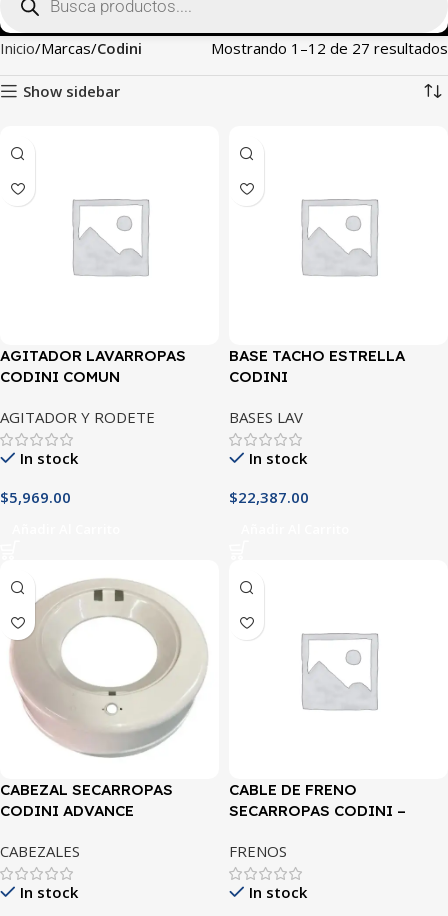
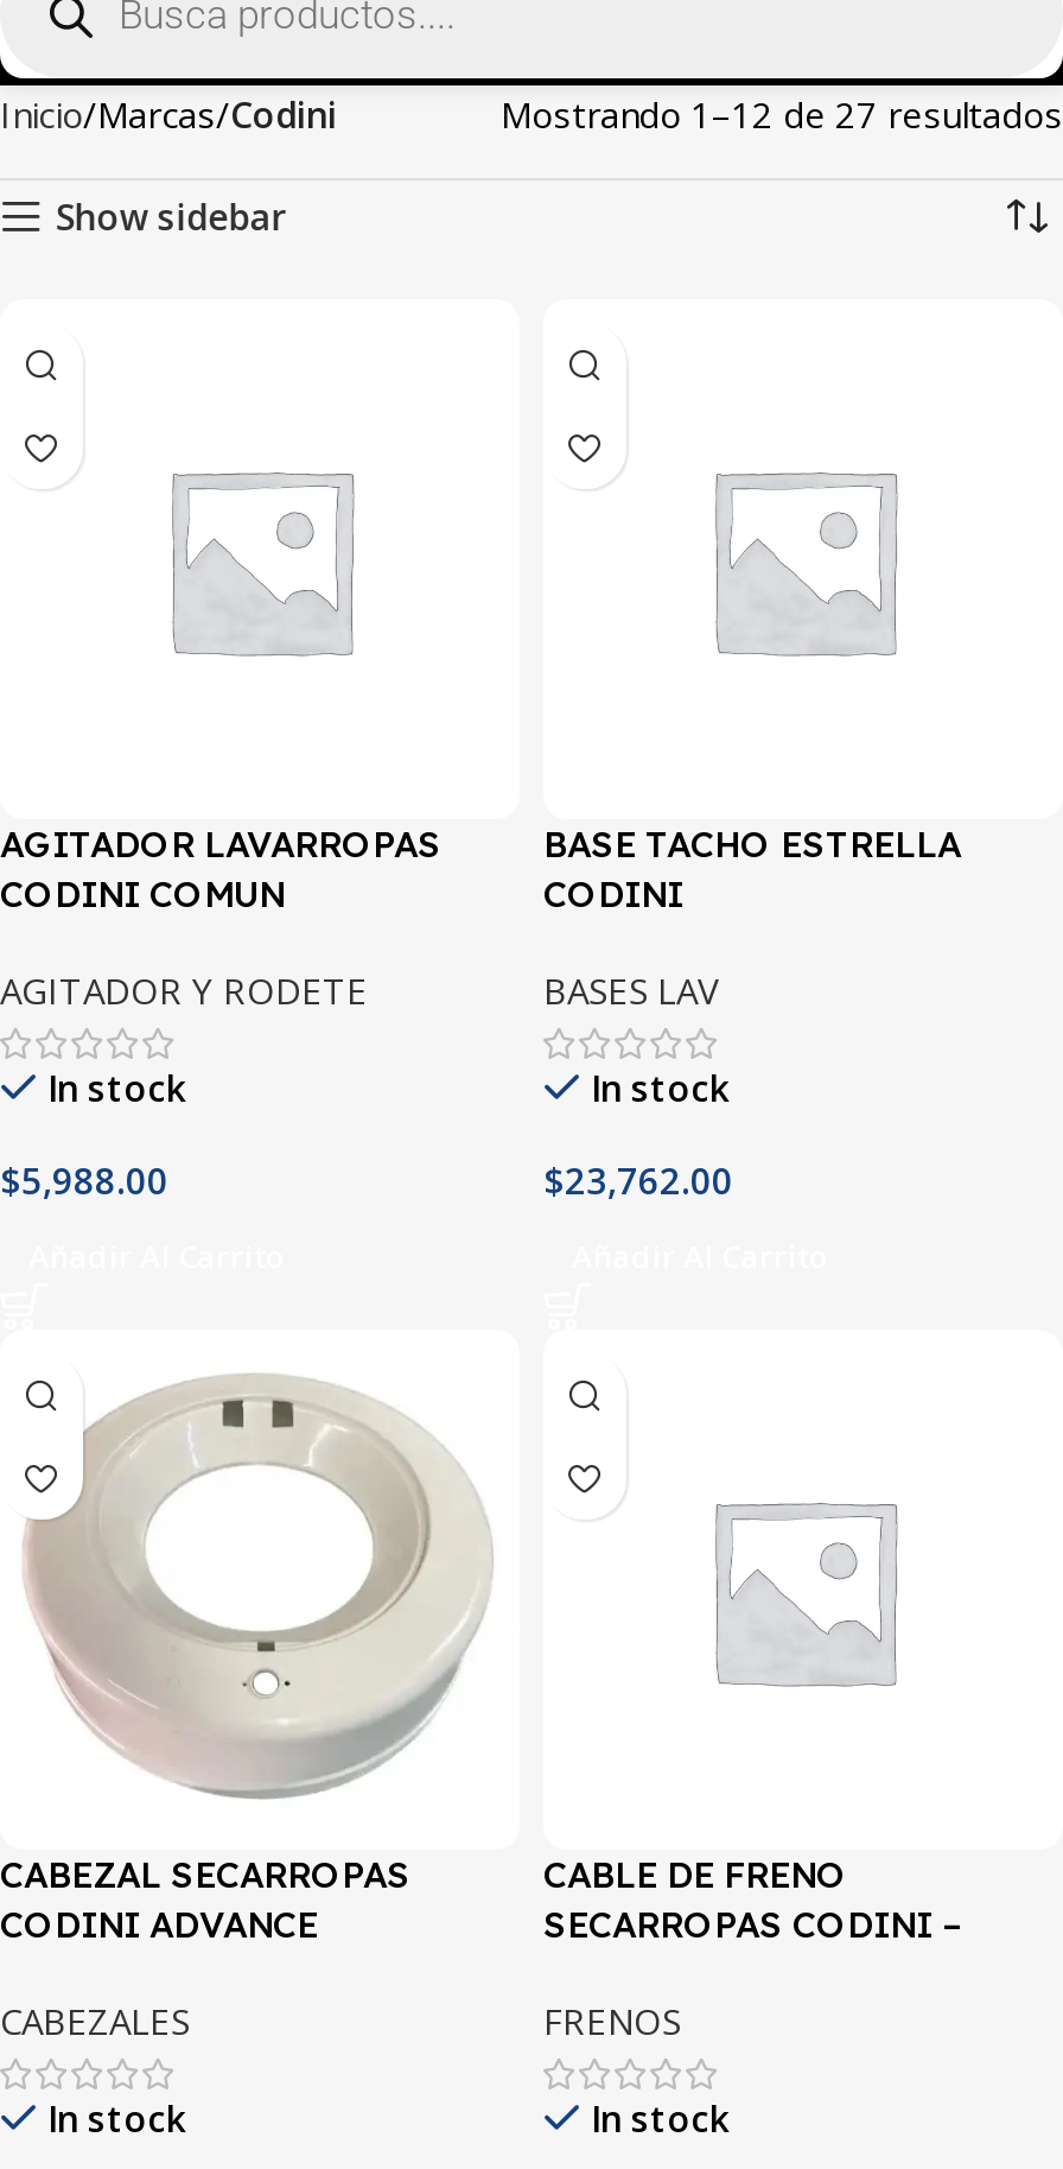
[0,487,71,507] $5,969.00 -> [0,1156,168,1204] $5,988.00
[229,487,309,507] $22,387.00 -> [543,1156,733,1204] $23,762.00

